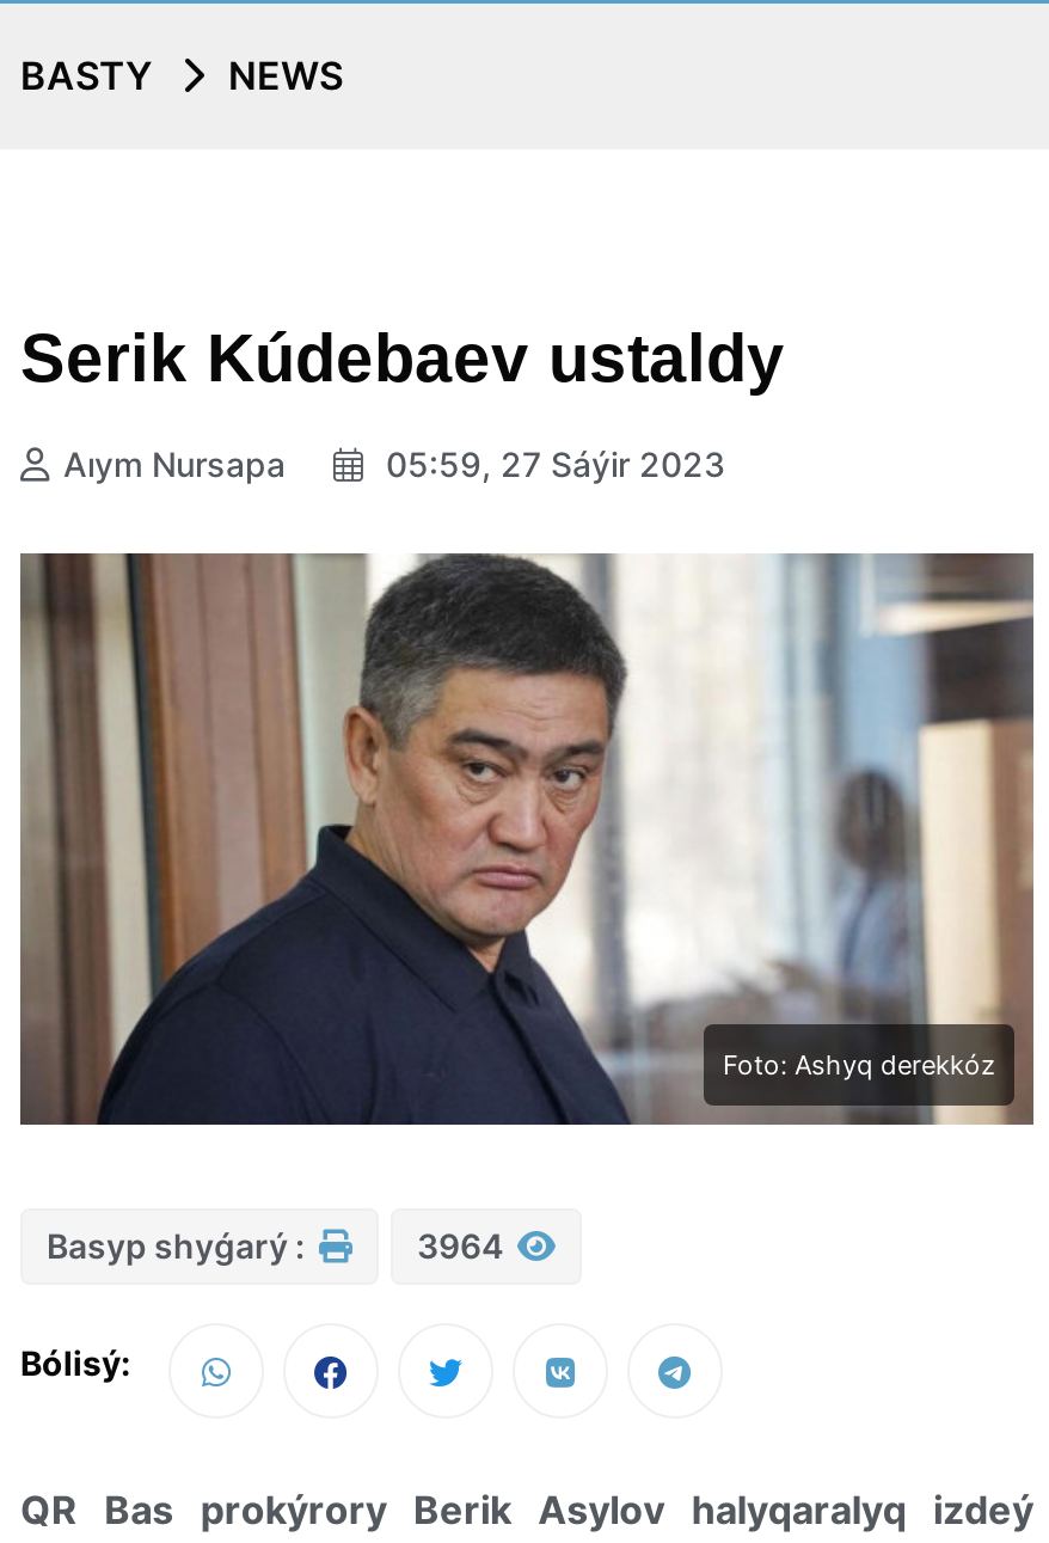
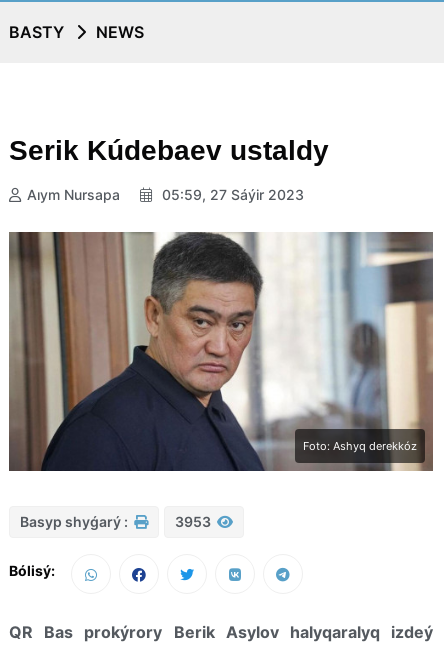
[417,1224,510,1265] 3964 -> [175,513,214,530] 3953

